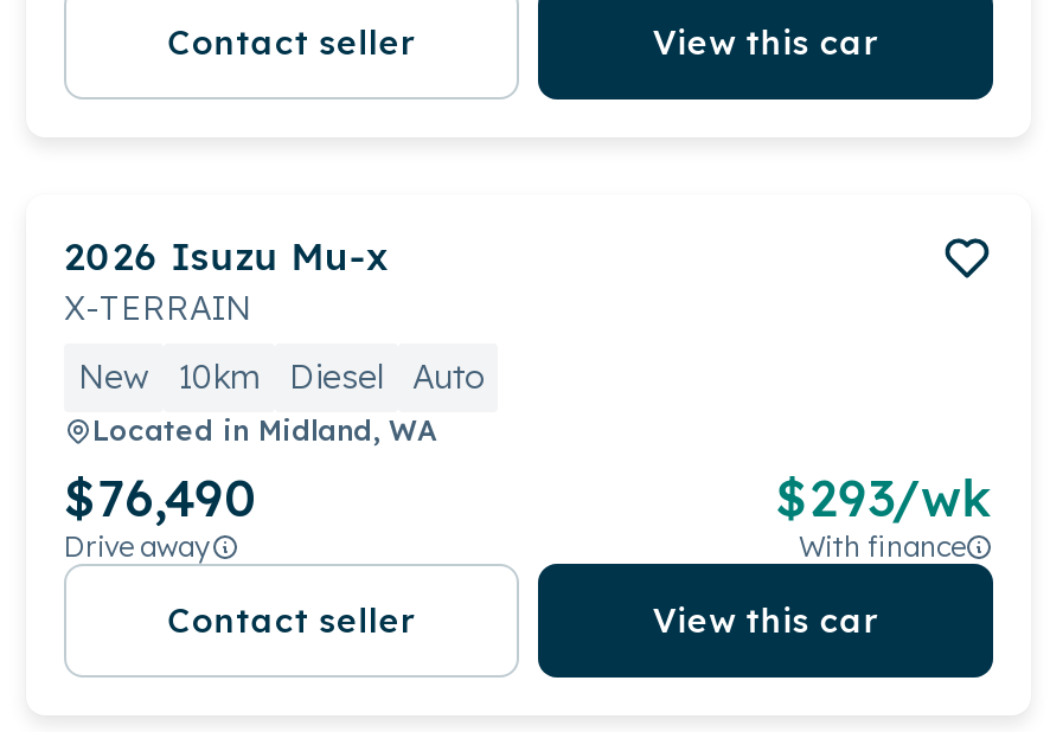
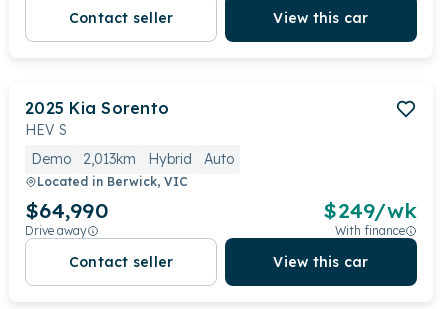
[64,232,388,329] 2026 Isuzu Mu-x | X-TERRAIN -> [25,98,169,139] 2025 Kia Sorento | HEV S
[78,355,384,398] New | 10km | Diesel -> [31,150,192,168] Demo | 2,013km | Hybrid
[92,412,436,448] Located in Midland, WA -> [37,174,188,189] Located in Berwick, VIC
[64,467,258,528] $76,490 -> [25,197,109,223] $64,990
[776,467,993,528] $293/wk -> [323,197,417,223] $249/wk

